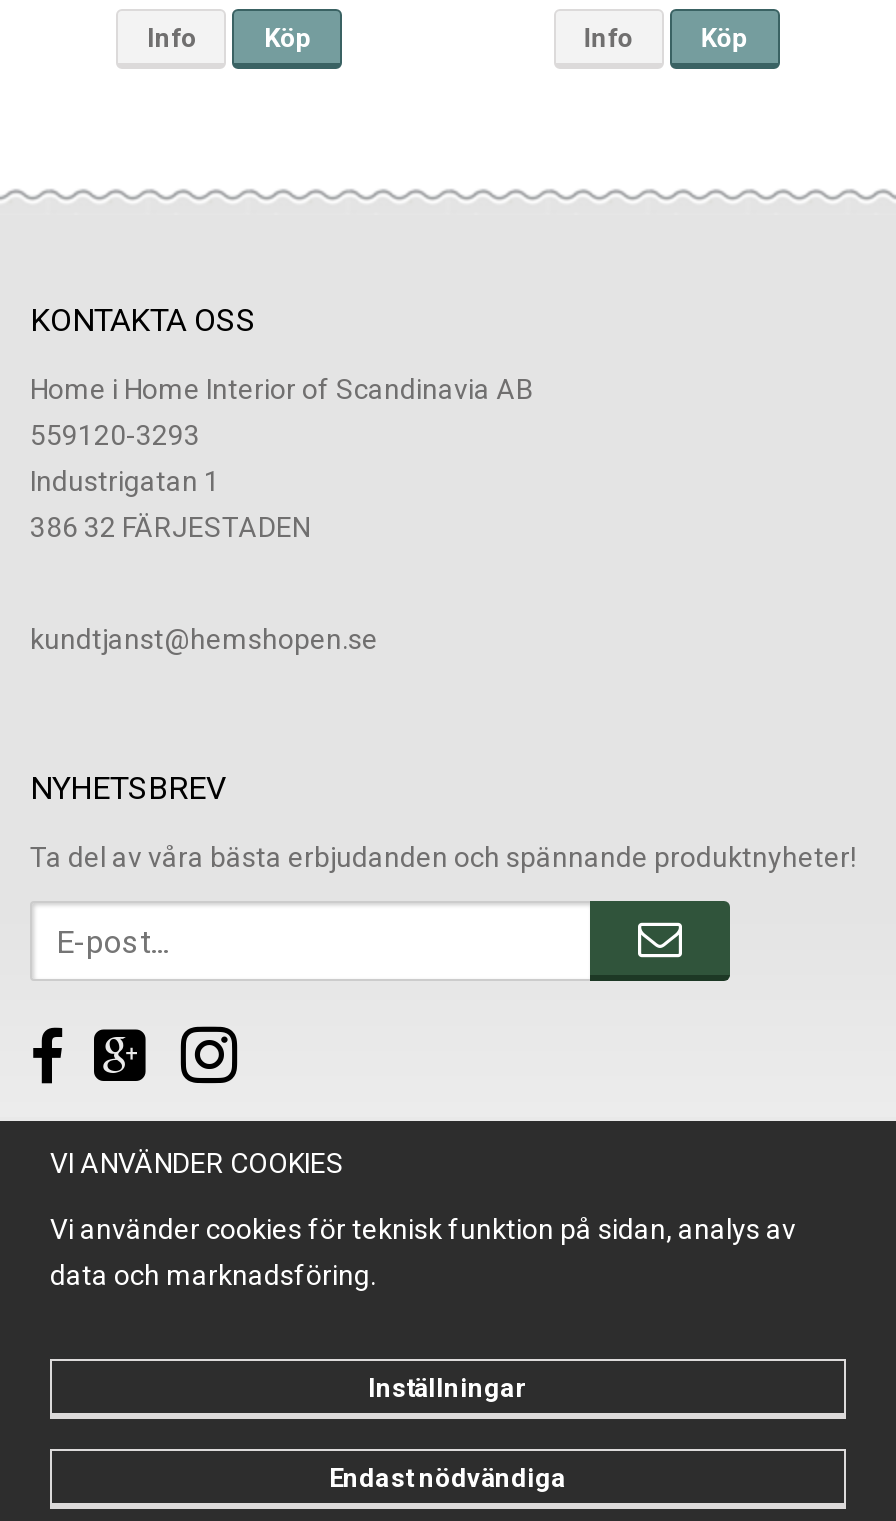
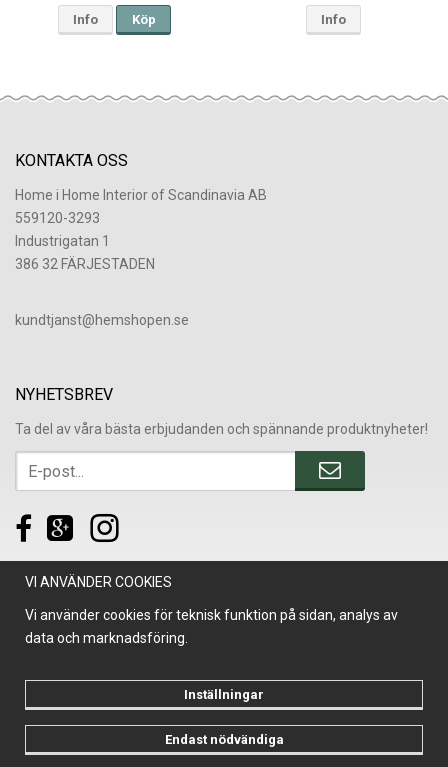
[700,24,748,54] Köp -> none

